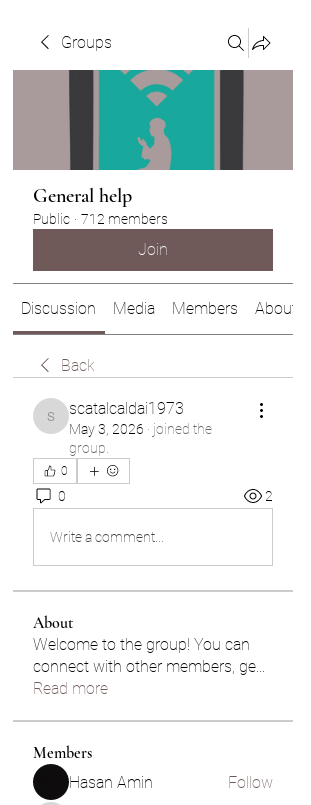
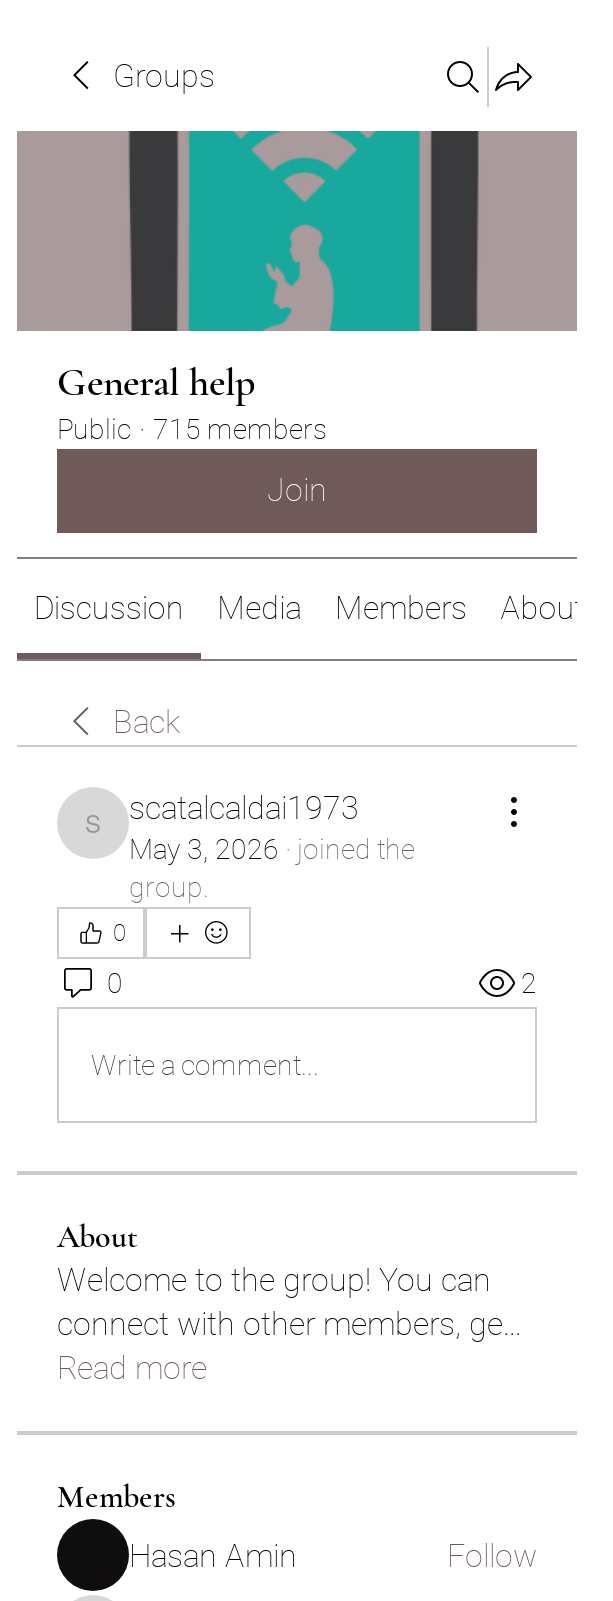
[33,211,168,227] Public · 712 members -> [57,413,327,445] Public · 715 members

